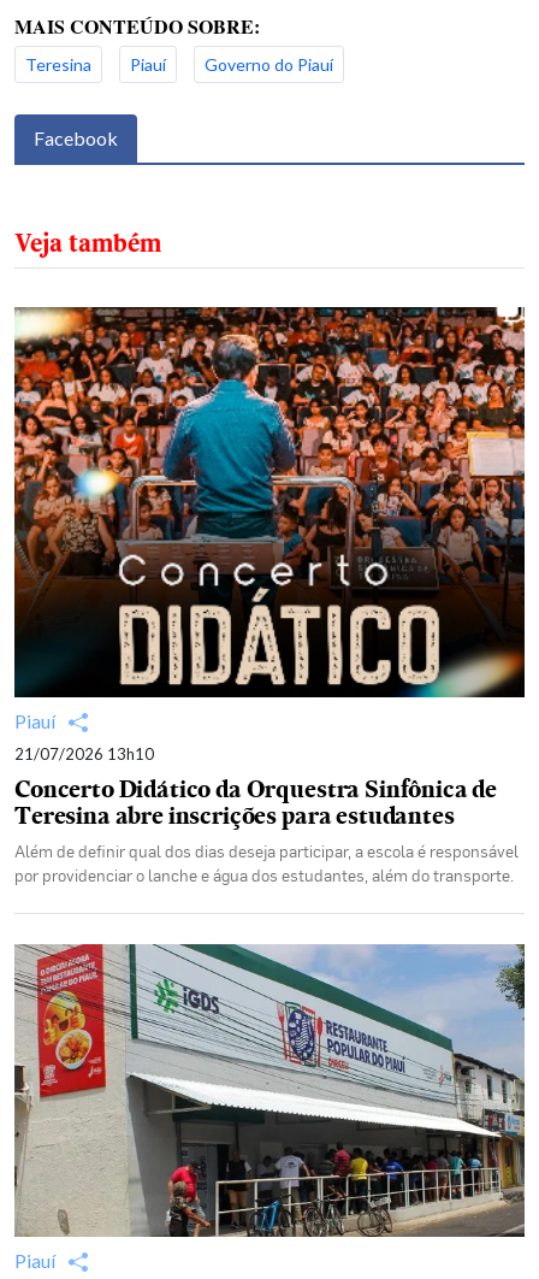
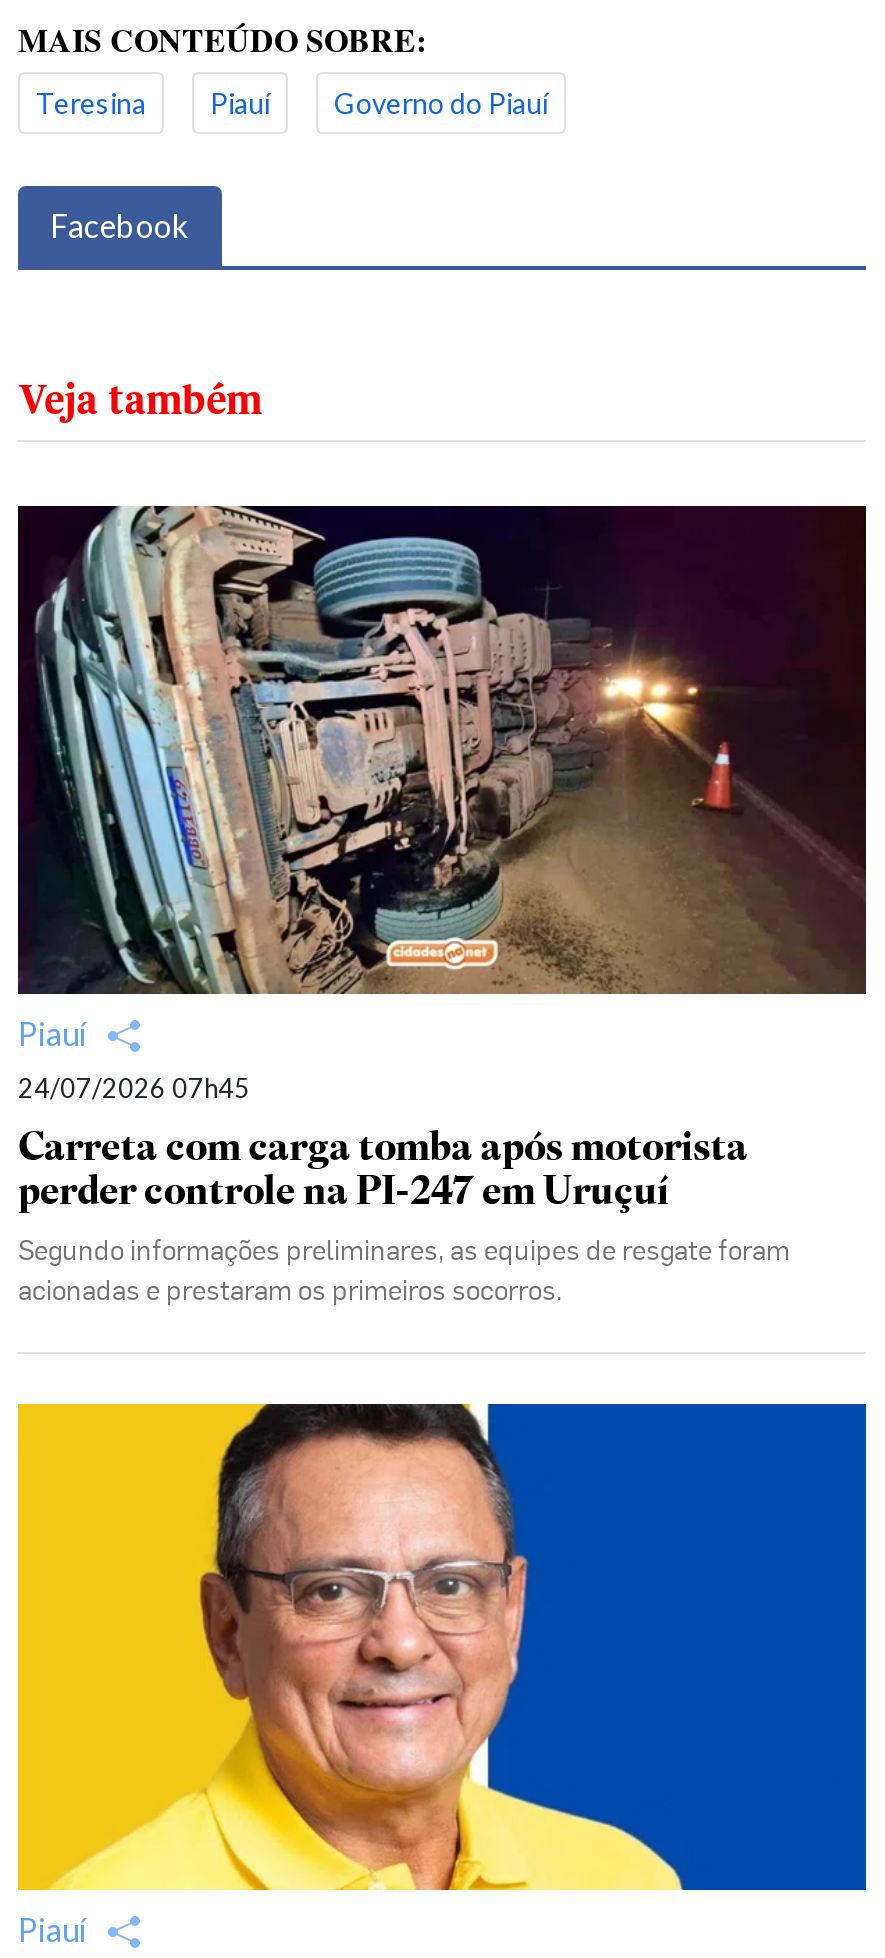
[13,306,526,885] [image] | 21/07/2026 13h10 | Concerto Didático da Orquestra Sinfônica de | Teresina abre inscrições para estudantes | Além de definir qual dos dias deseja participar, a escola é responsável | por providenciar o lanche e água dos estudantes, além do transporte. -> [16,504,868,1305] [image] | 24/07/2026 07h45 | Carreta com carga tomba após motorista | perder controle na PI-247 em Uruçuí | Segundo informações preliminares, as equipes de resgate foram | acionadas e prestaram os primeiros socorros.
[13,943,526,1238] [image] -> [16,1402,868,1892] [image]

